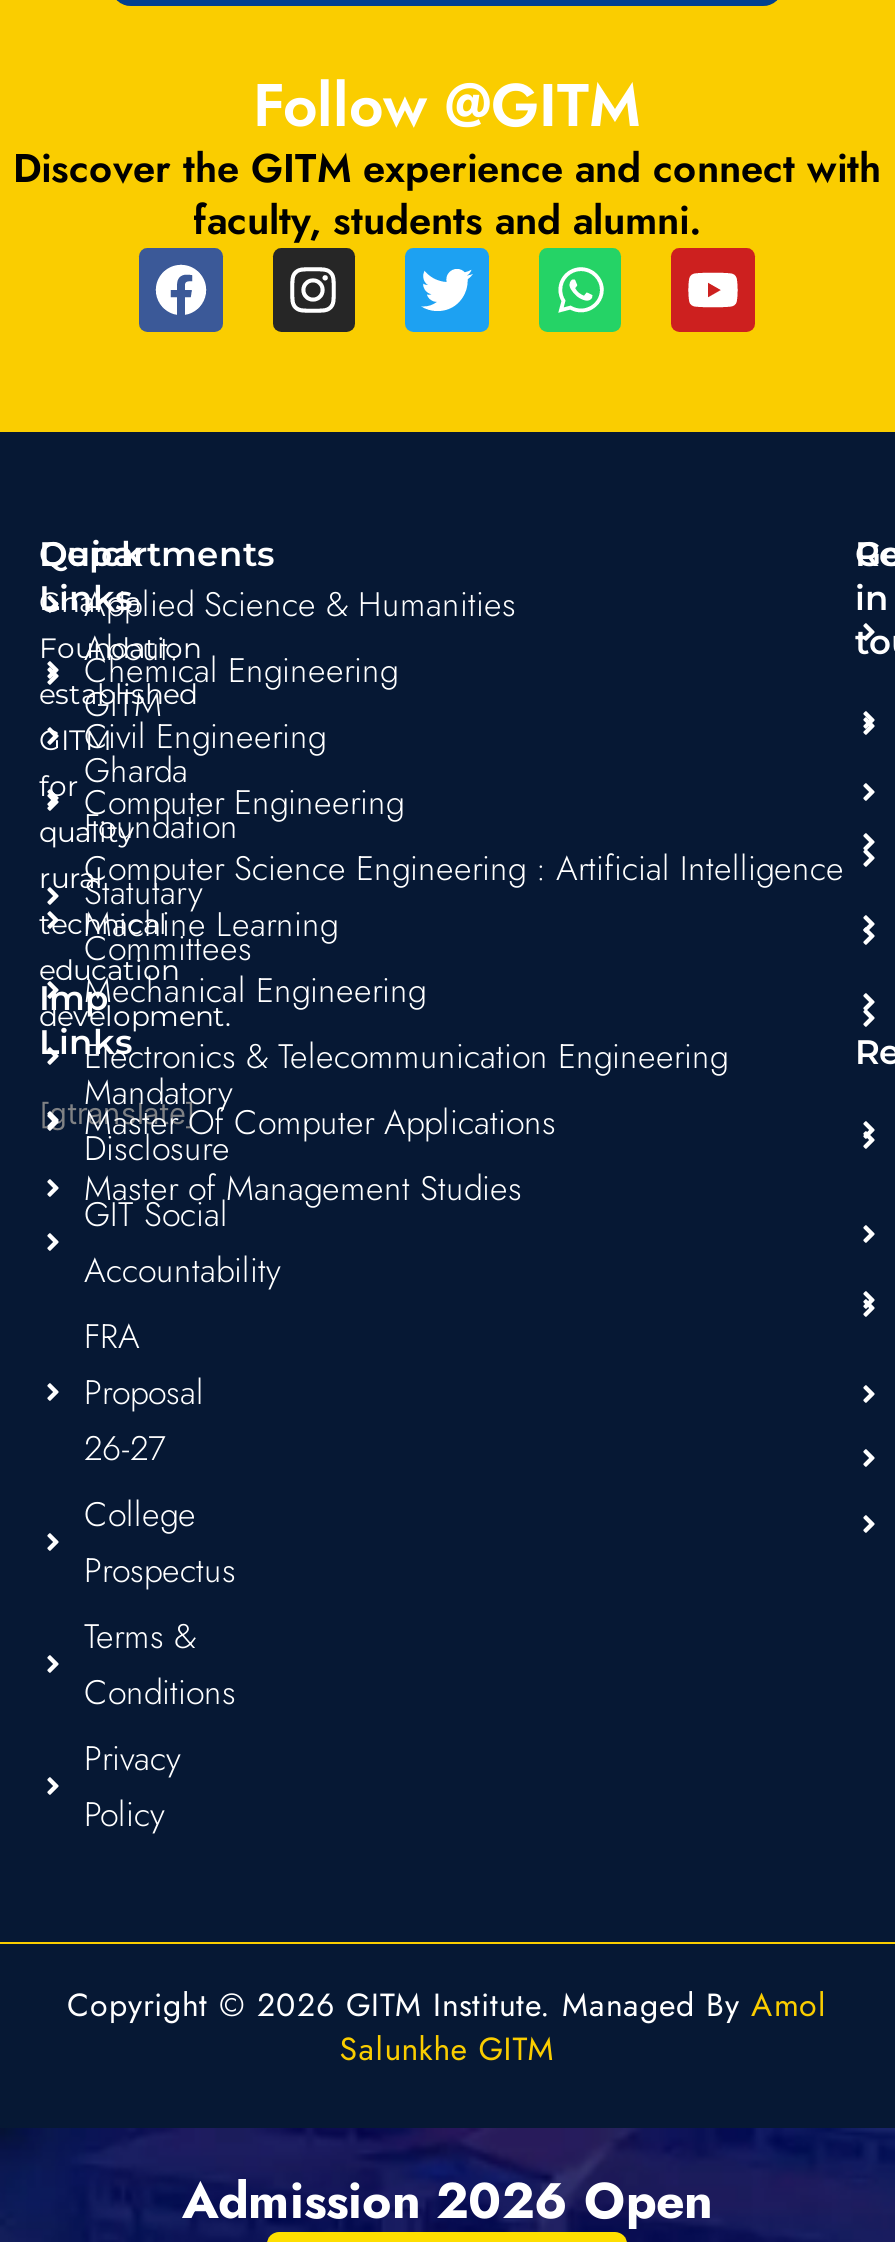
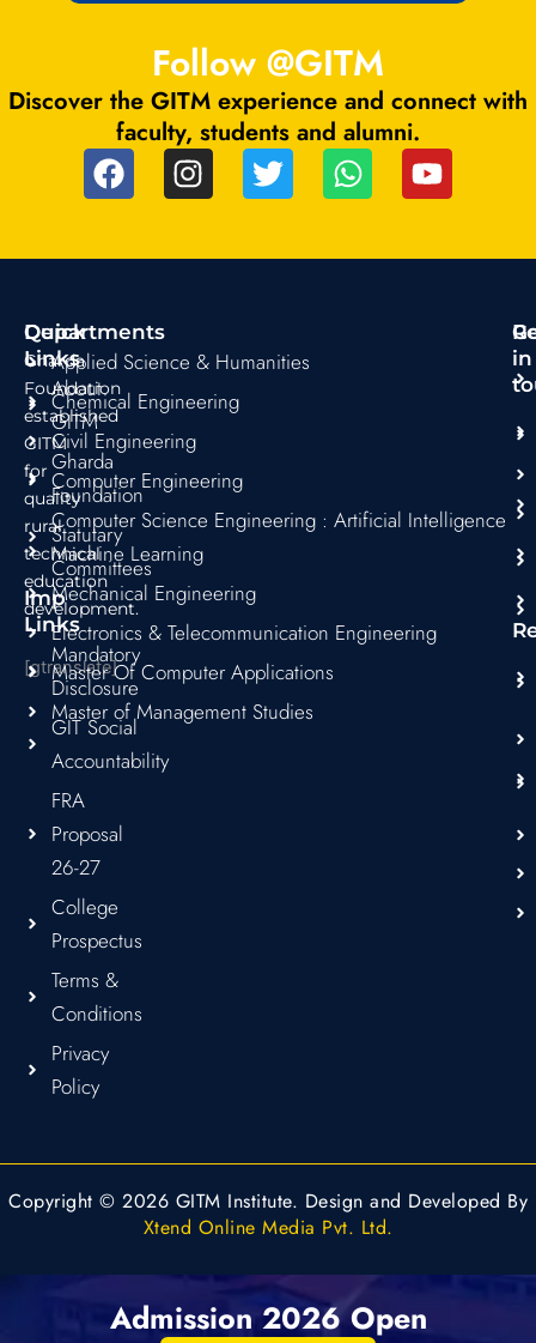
[67,1982,827,2072] Copyright © 2026 GITM Institute. Managed By Amol | Salunkhe GITM -> [8,1187,528,1241] Copyright © 2026 GITM Institute. Design and Developed By | Xtend Online Media Pvt. Ltd.

